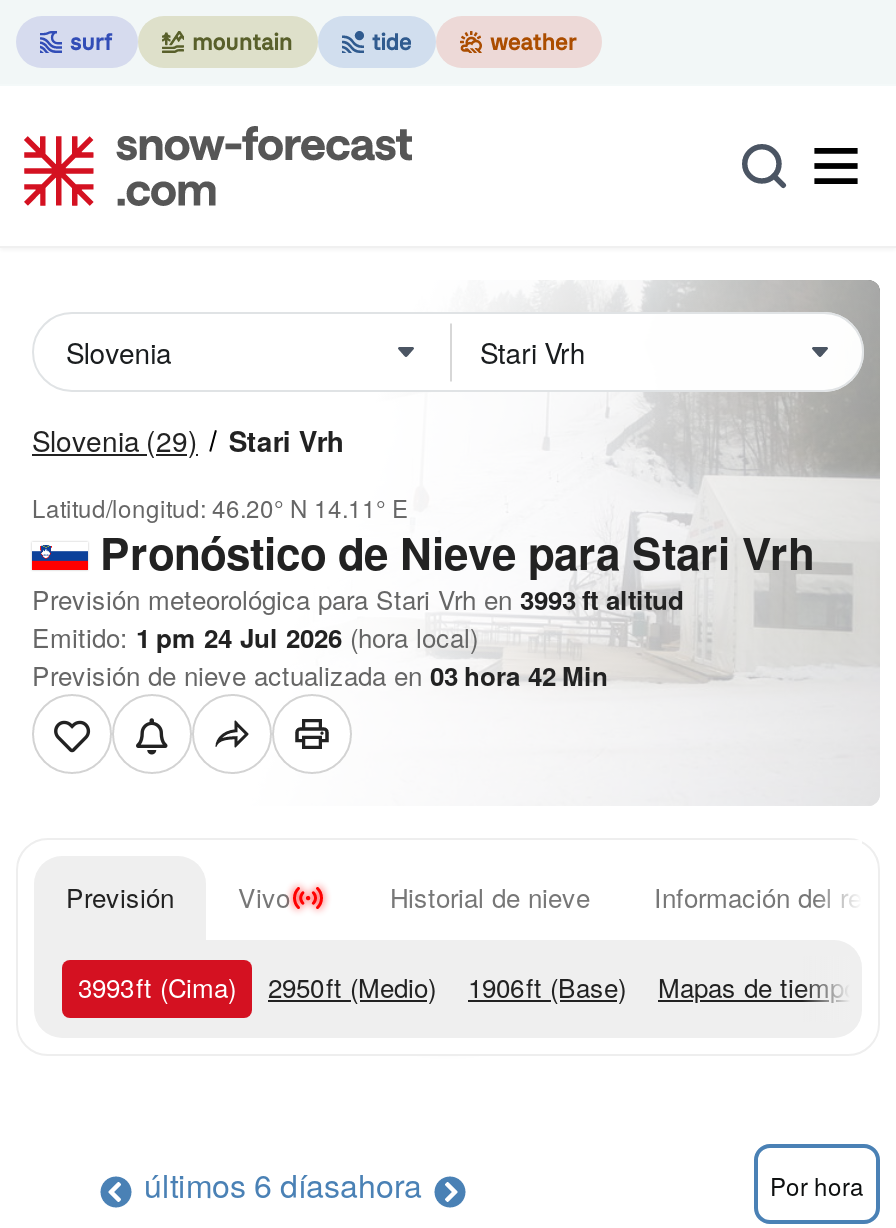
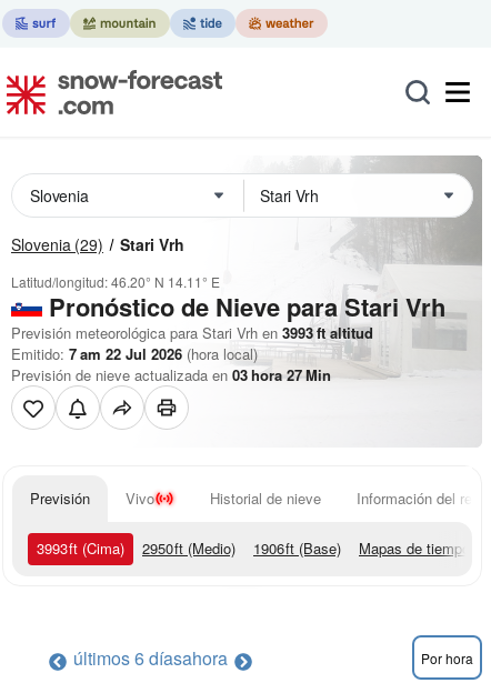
[32,618,478,656] Emitido: 1 pm 24 Jul 2026 (hora local) -> [11,343,258,364] Emitido: 7 am 22 Jul 2026 (hora local)
[32,656,608,694] Previsión de nieve actualizada en 03 hora 42 Min -> [11,364,331,385] Previsión de nieve actualizada en 03 hora 27 Min

